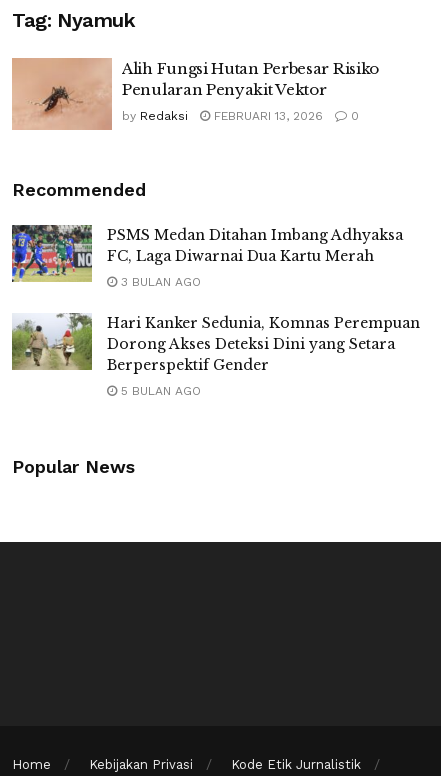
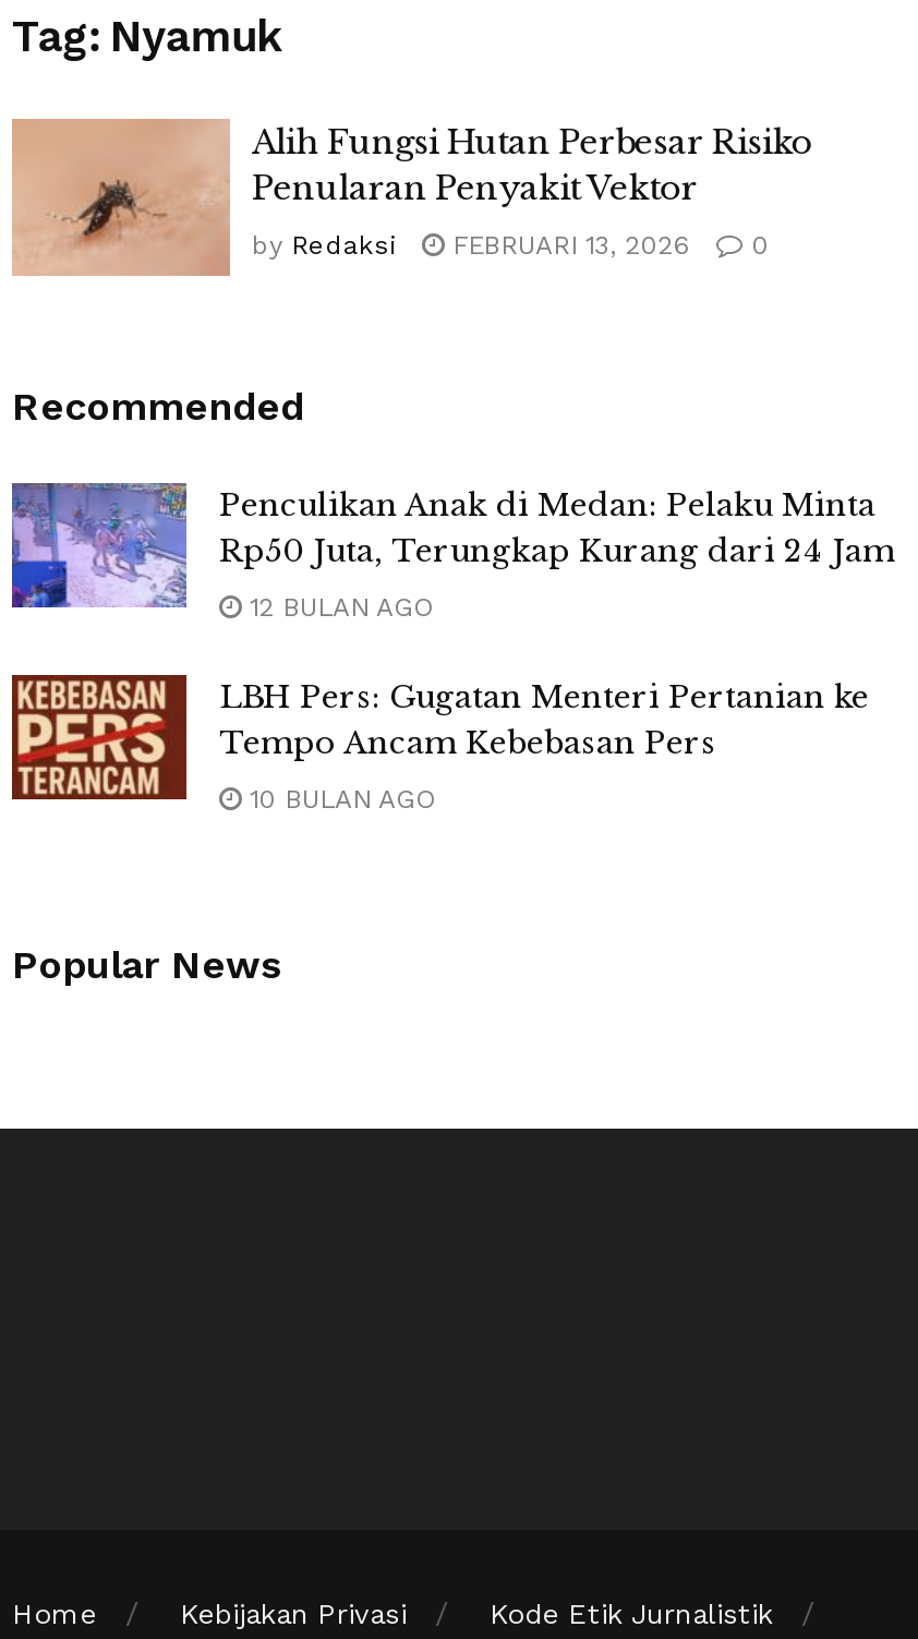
[11,225,403,283] [image] | PSMS Medan Ditahan Imbang Adhyaksa | FC, Laga Diwarnai Dua Kartu Merah -> [10,483,895,610] [image] | Penculikan Anak di Medan: Pelaku Minta | Rp50 Juta, Terungkap Kurang dari 24 Jam
[117,274,201,288] 3 BULAN AGO -> [241,591,433,622] 12 BULAN AGO
[11,312,420,373] [image] | Hari Kanker Sedunia, Komnas Perempuan | Dorong Akses Deteksi Dini yang Setara | Berperspektif Gender -> [10,673,869,802] [image] | LBH Pers: Gugatan Menteri Pertanian ke | Tempo Ancam Kebebasan Pers
[117,383,201,397] 5 BULAN AGO -> [241,783,435,814] 10 BULAN AGO

